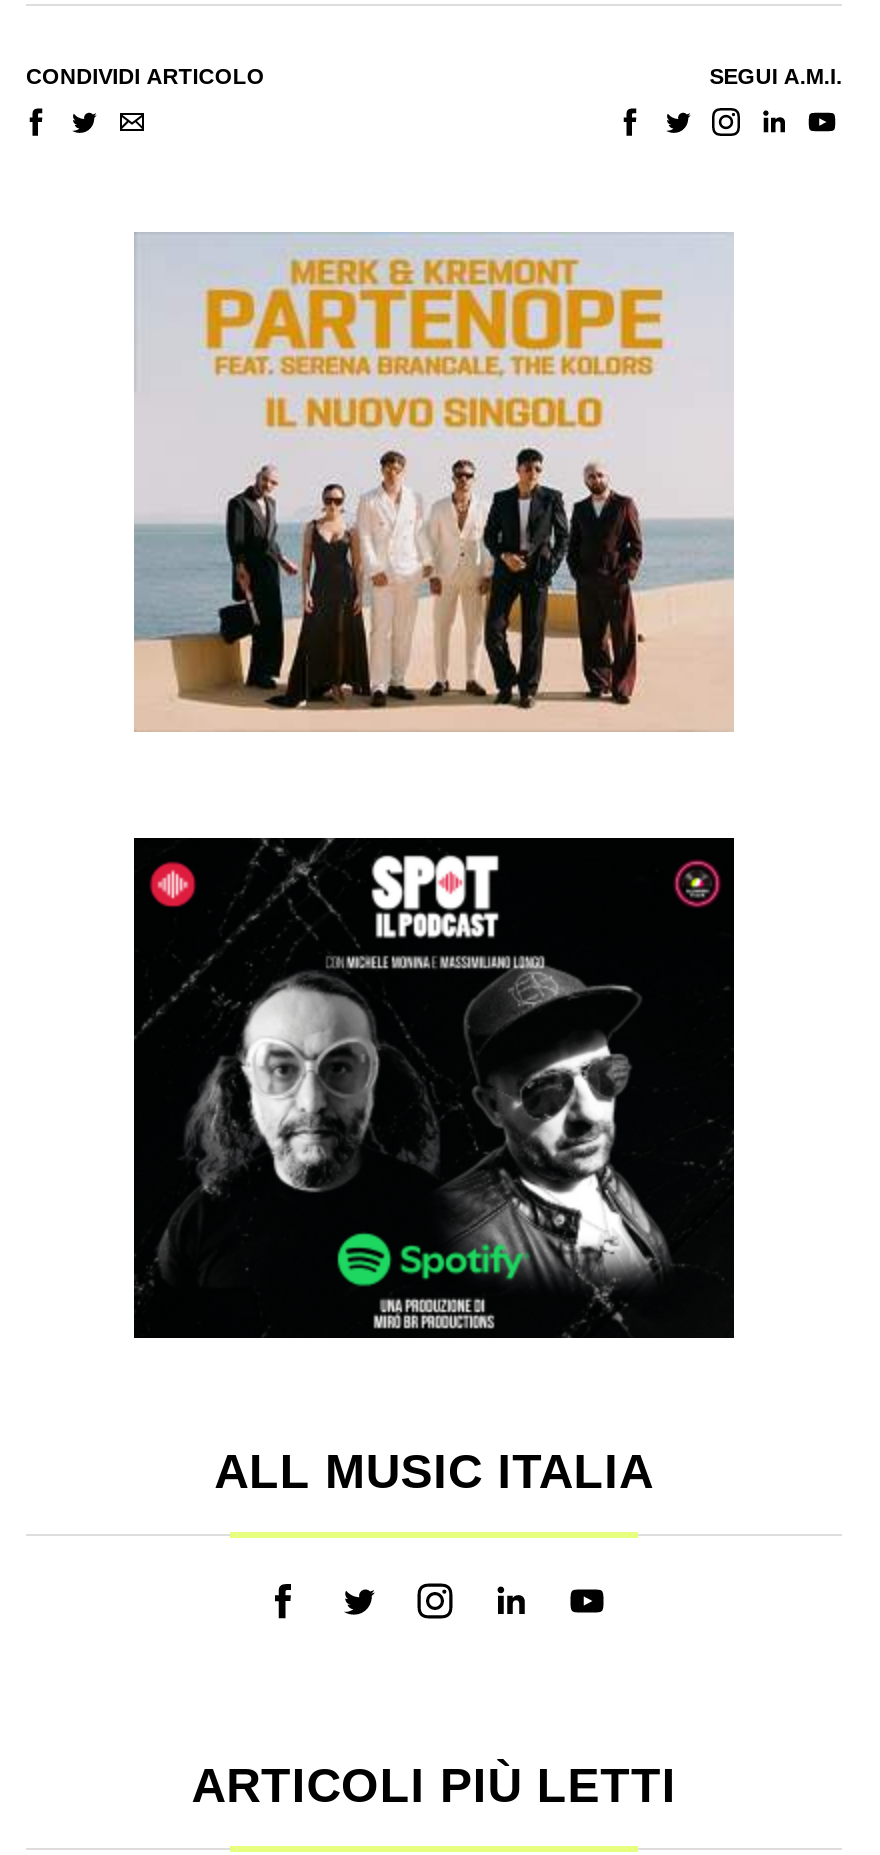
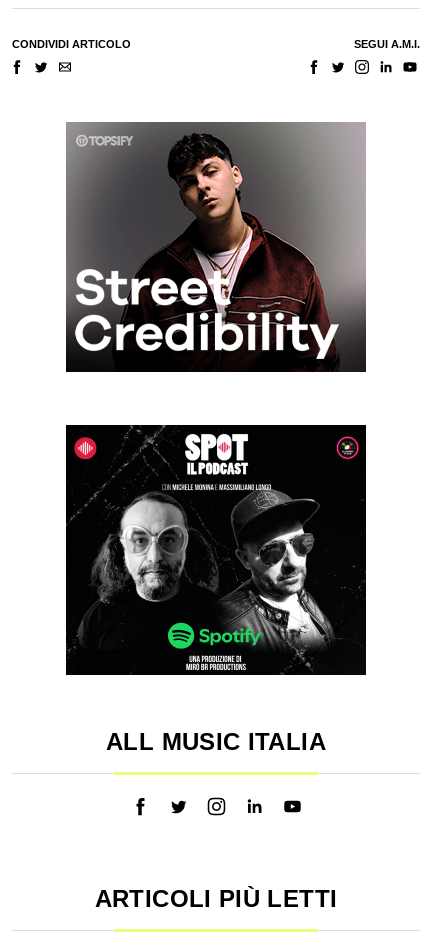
[134,234,734,732] [image] -> [65,122,367,373] [image]

